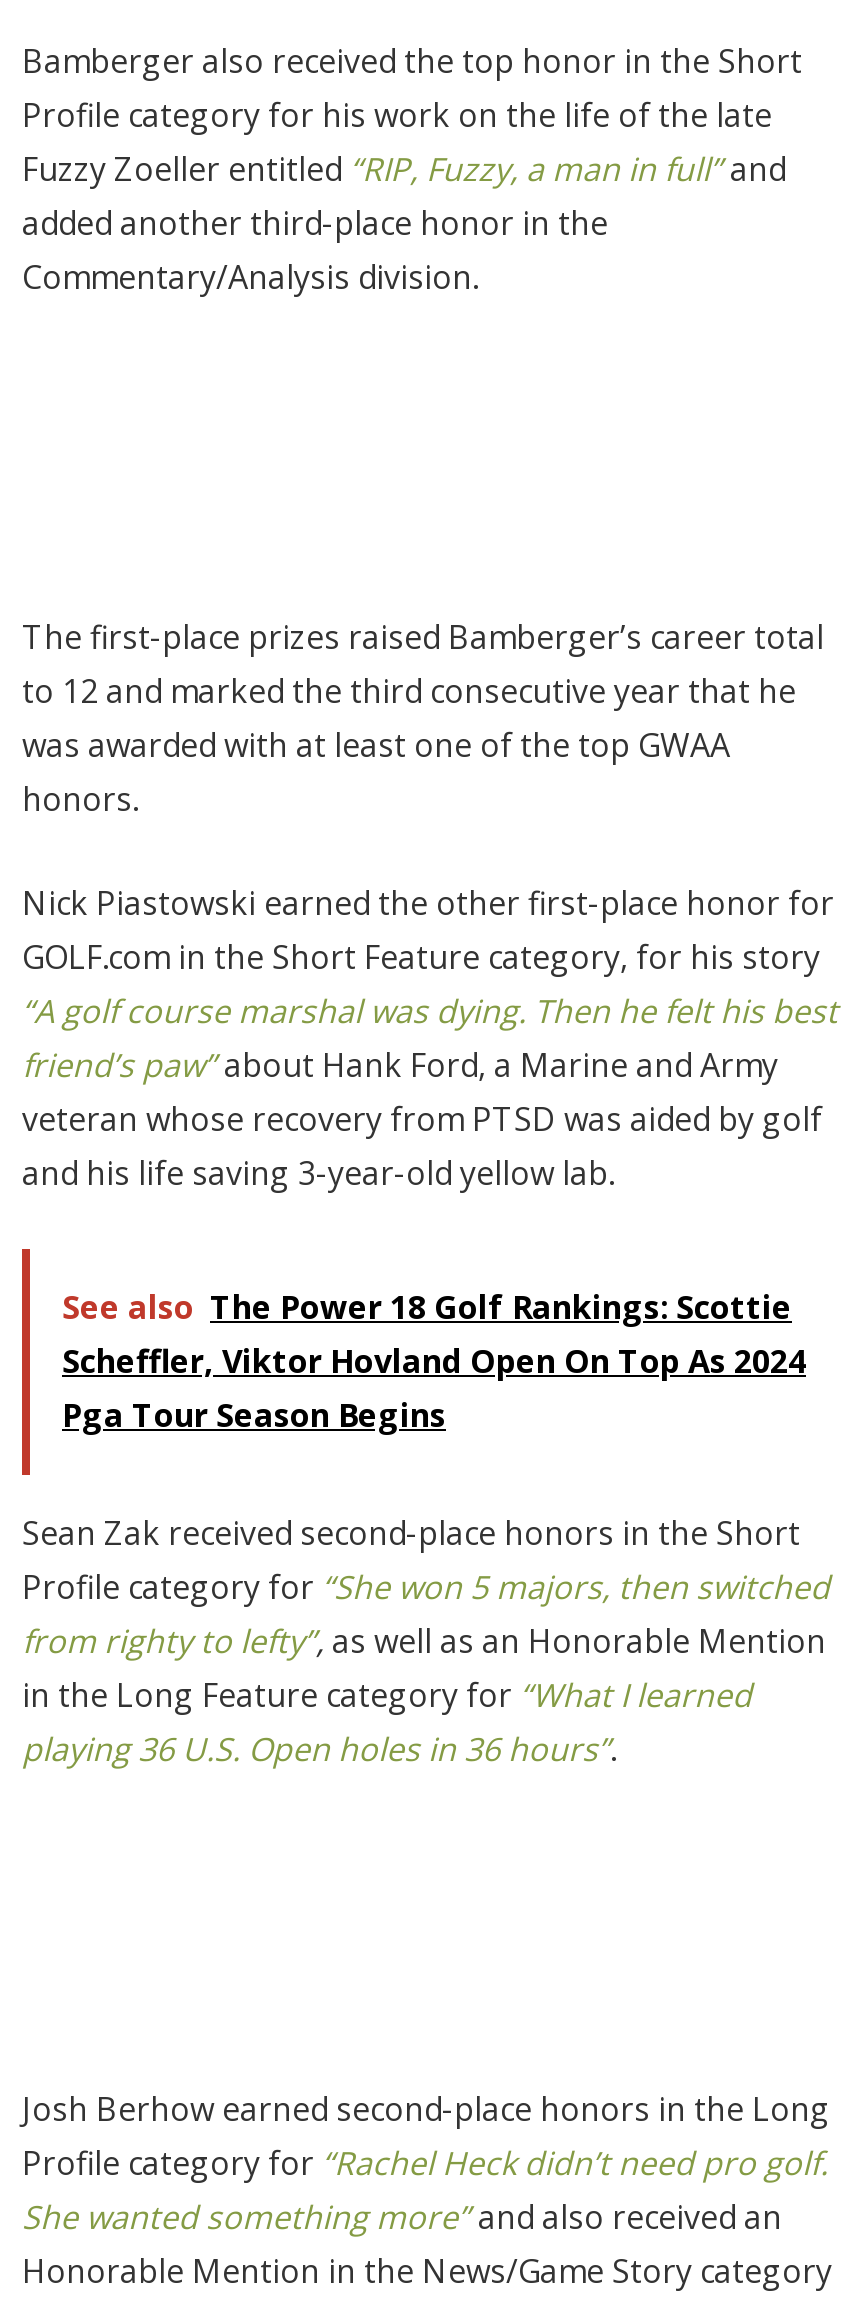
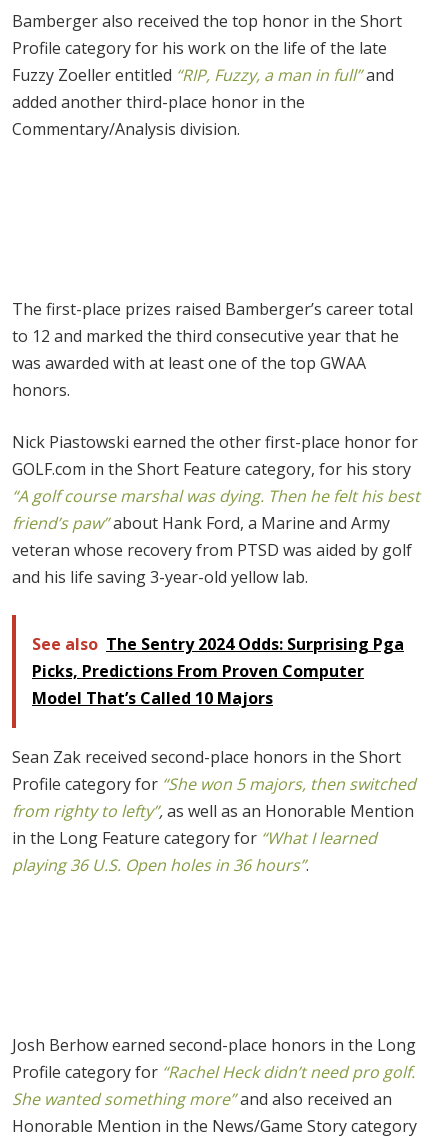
[62,1285,806,1437] See also The Power 18 Golf Rankings: Scottie | Scheffler, Viktor Hovland Open On Top As 2024 | Pga Tour Season Begins -> [32,633,404,709] See also The Sentry 2024 Odds: Surprising Pga | Picks, Predictions From Proven Computer | Model That’s Called 10 Majors

